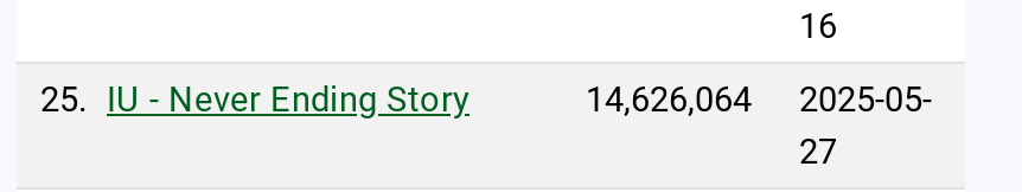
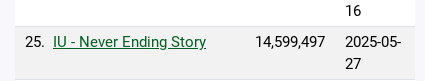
[586,78,932,121] 14,626,064 2025-05- -> [255,33,401,51] 14,599,497 2025-05-

